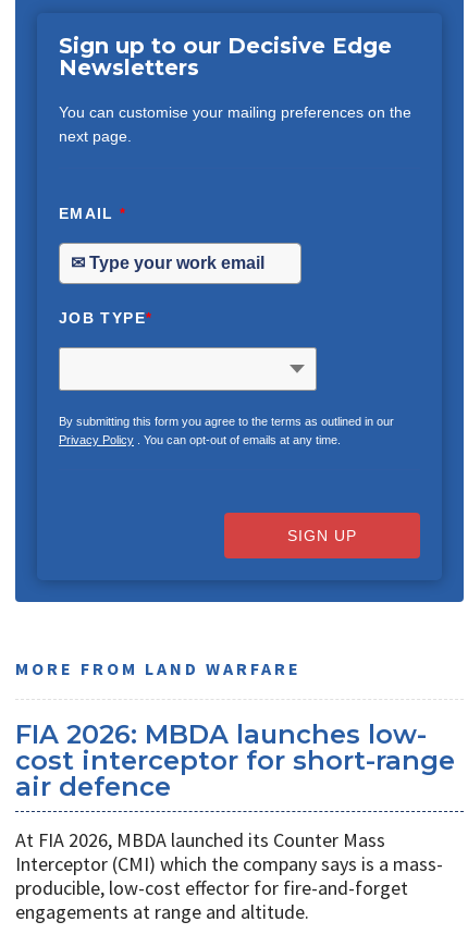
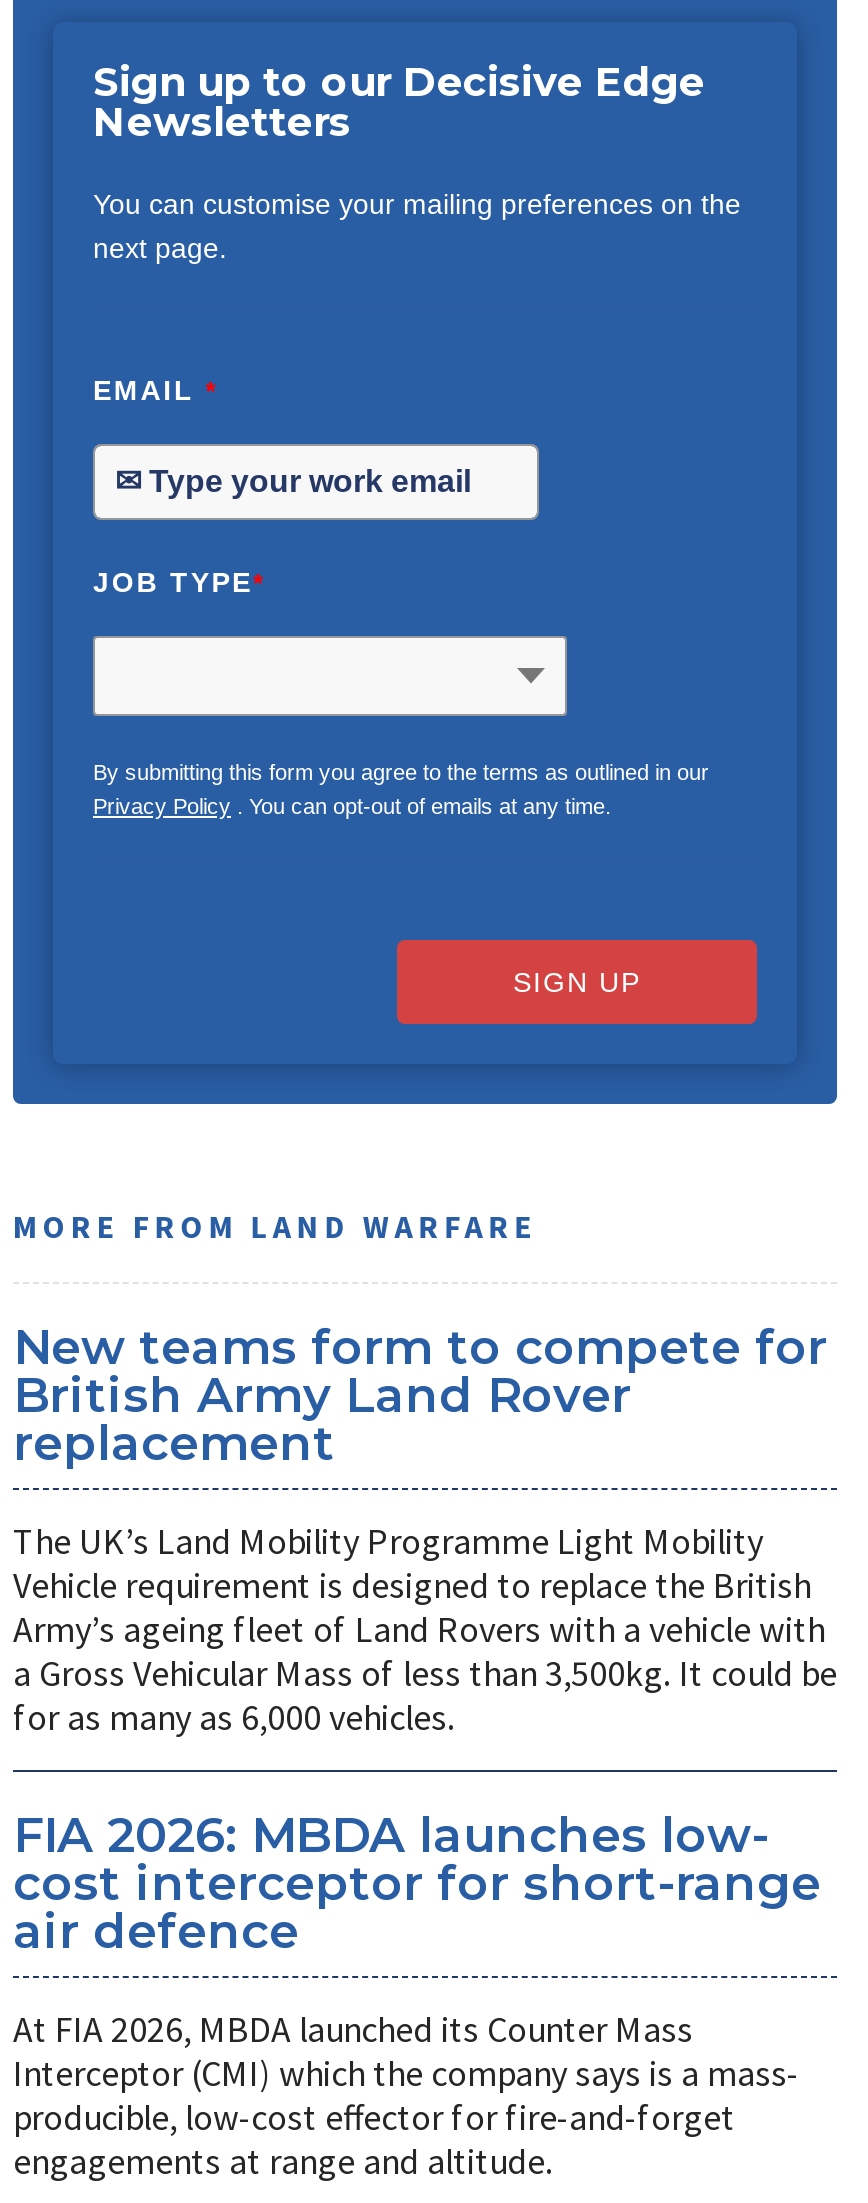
none -> [13,1319,837,1741] New teams form to compete for | British Army Land Rover | replacement | The UK’s Land Mobility Programme Light Mobility | Vehicle requirement is designed to replace the British | Army’s ageing fleet of Land Rovers with a vehicle with | a Gross Vehicular Mass of less than 3,500kg. It could be | for as many as 6,000 vehicles.

